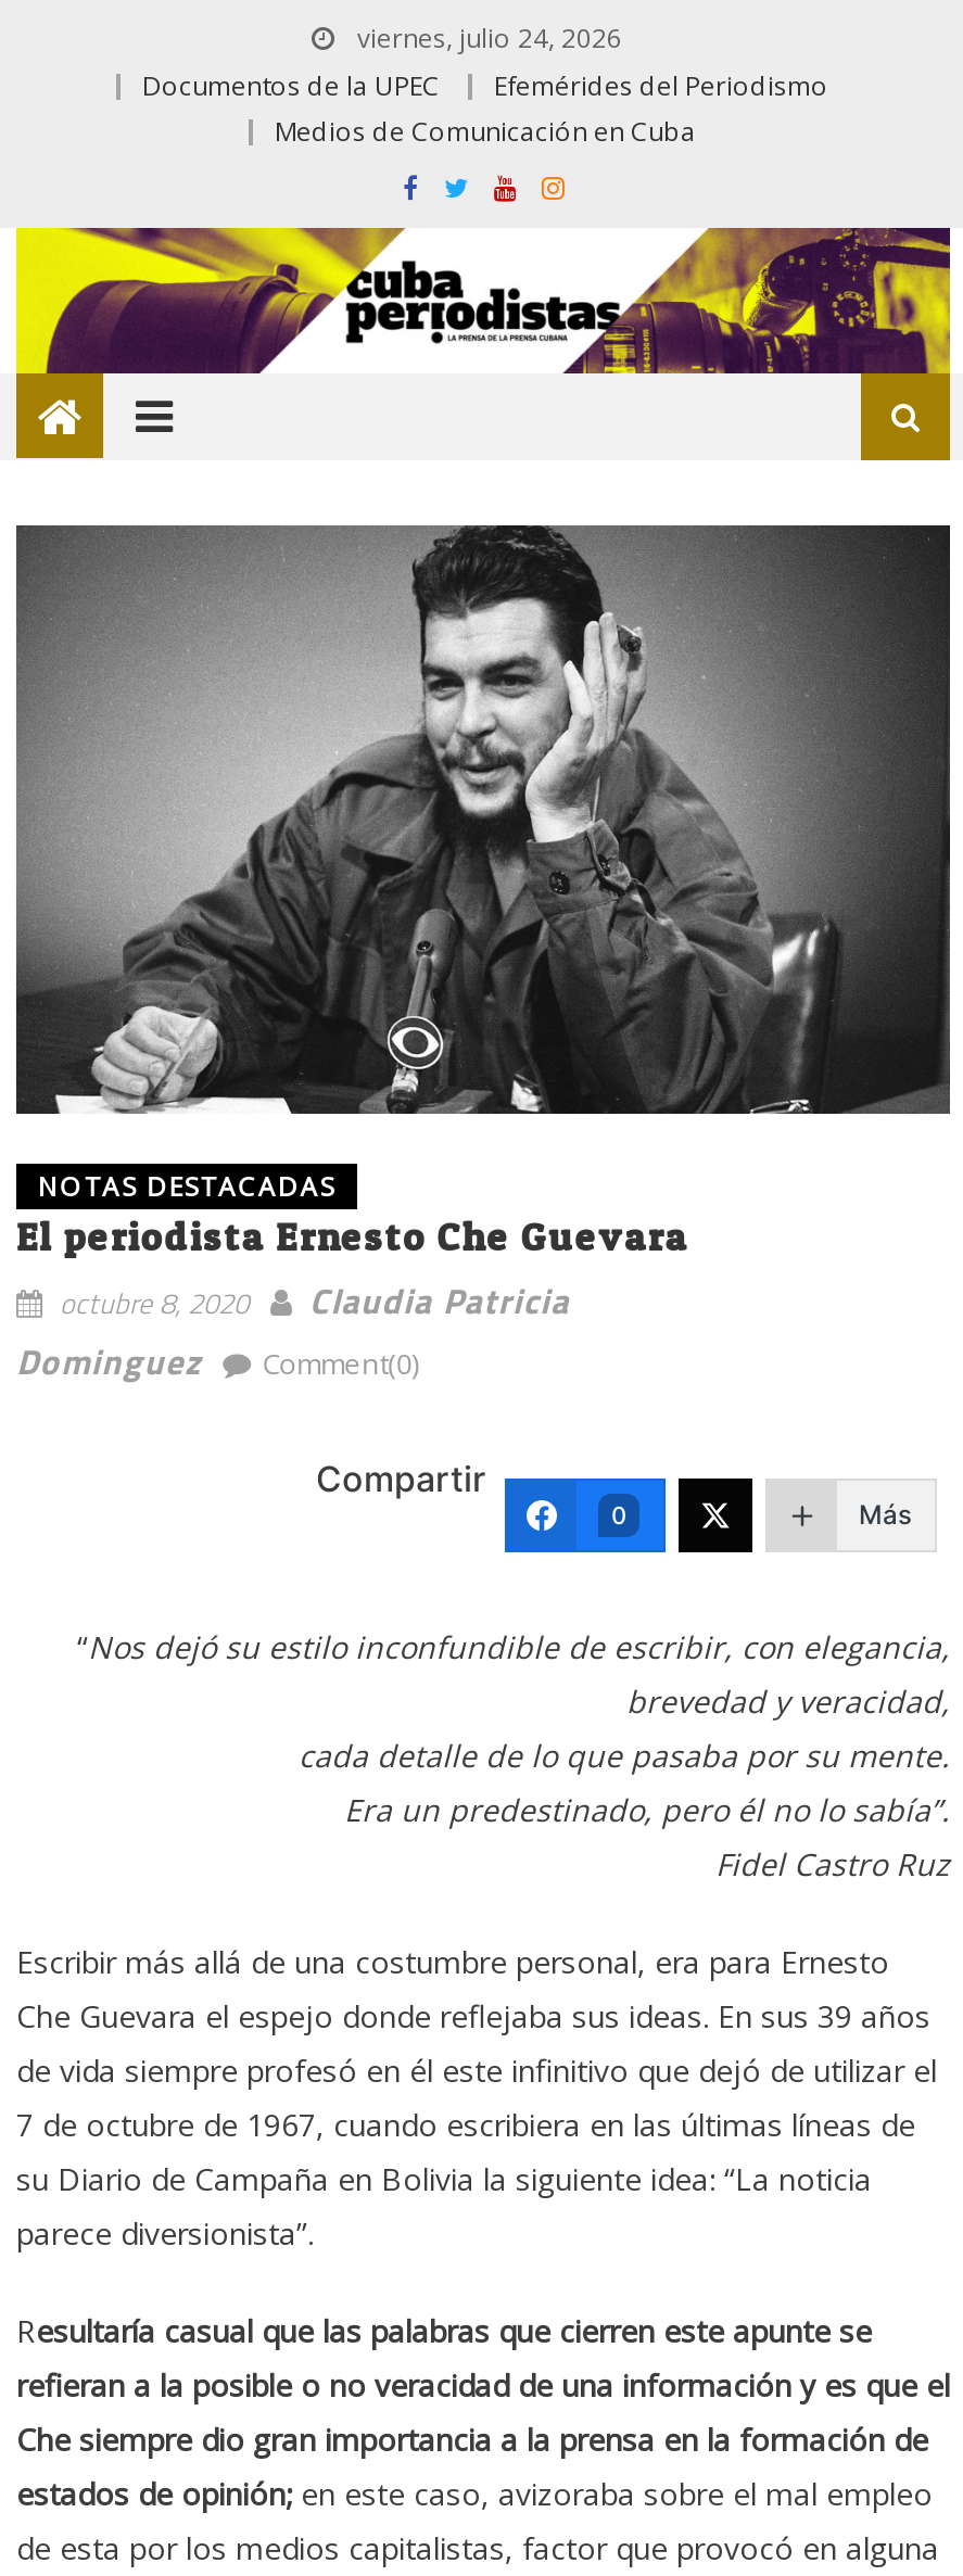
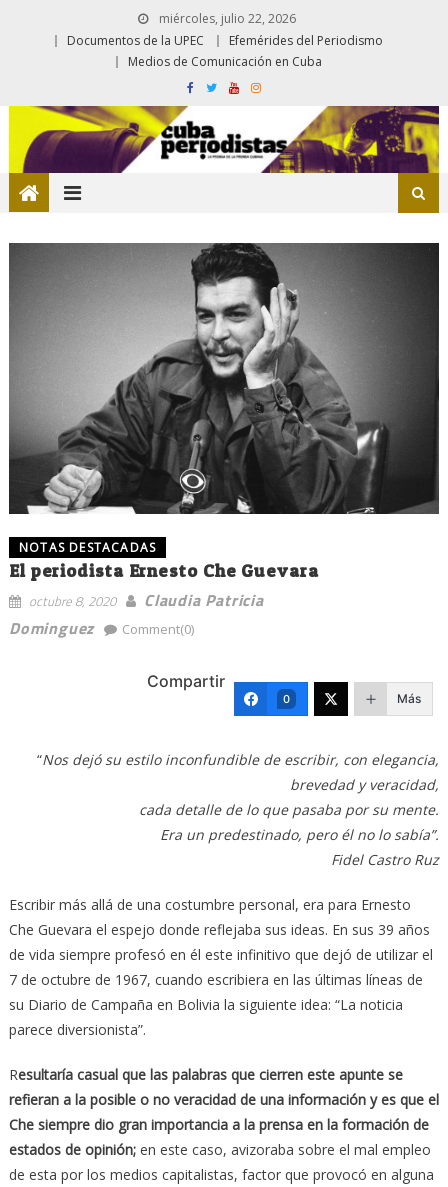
[351,20,622,56] viernes, julio 24, 2026 -> [155,10,295,27] miércoles, julio 22, 2026

